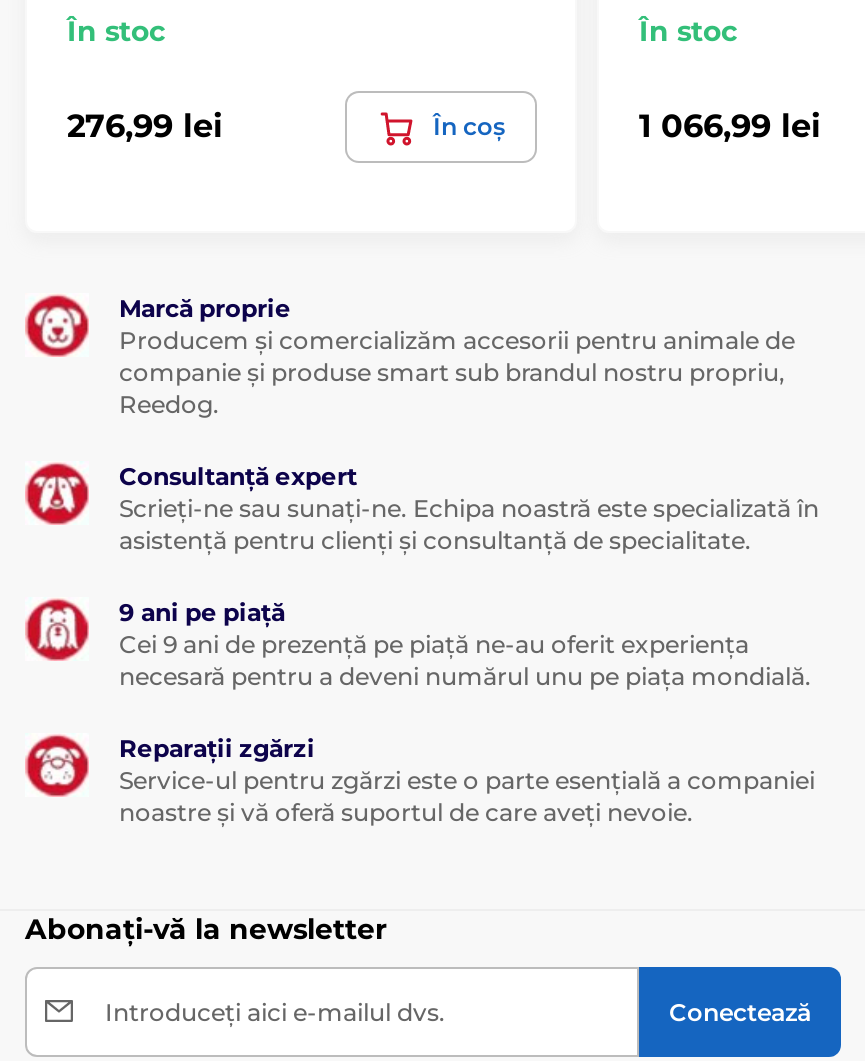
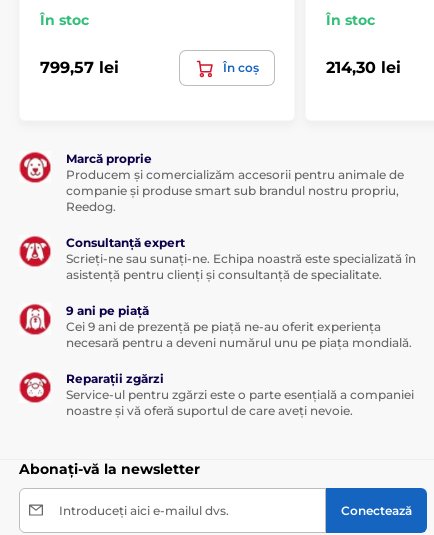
[67,108,223,146] 276,99 lei -> [40,58,119,77] 799,57 lei
[639,108,821,146] 1 066,99 lei -> [326,58,401,77] 214,30 lei

